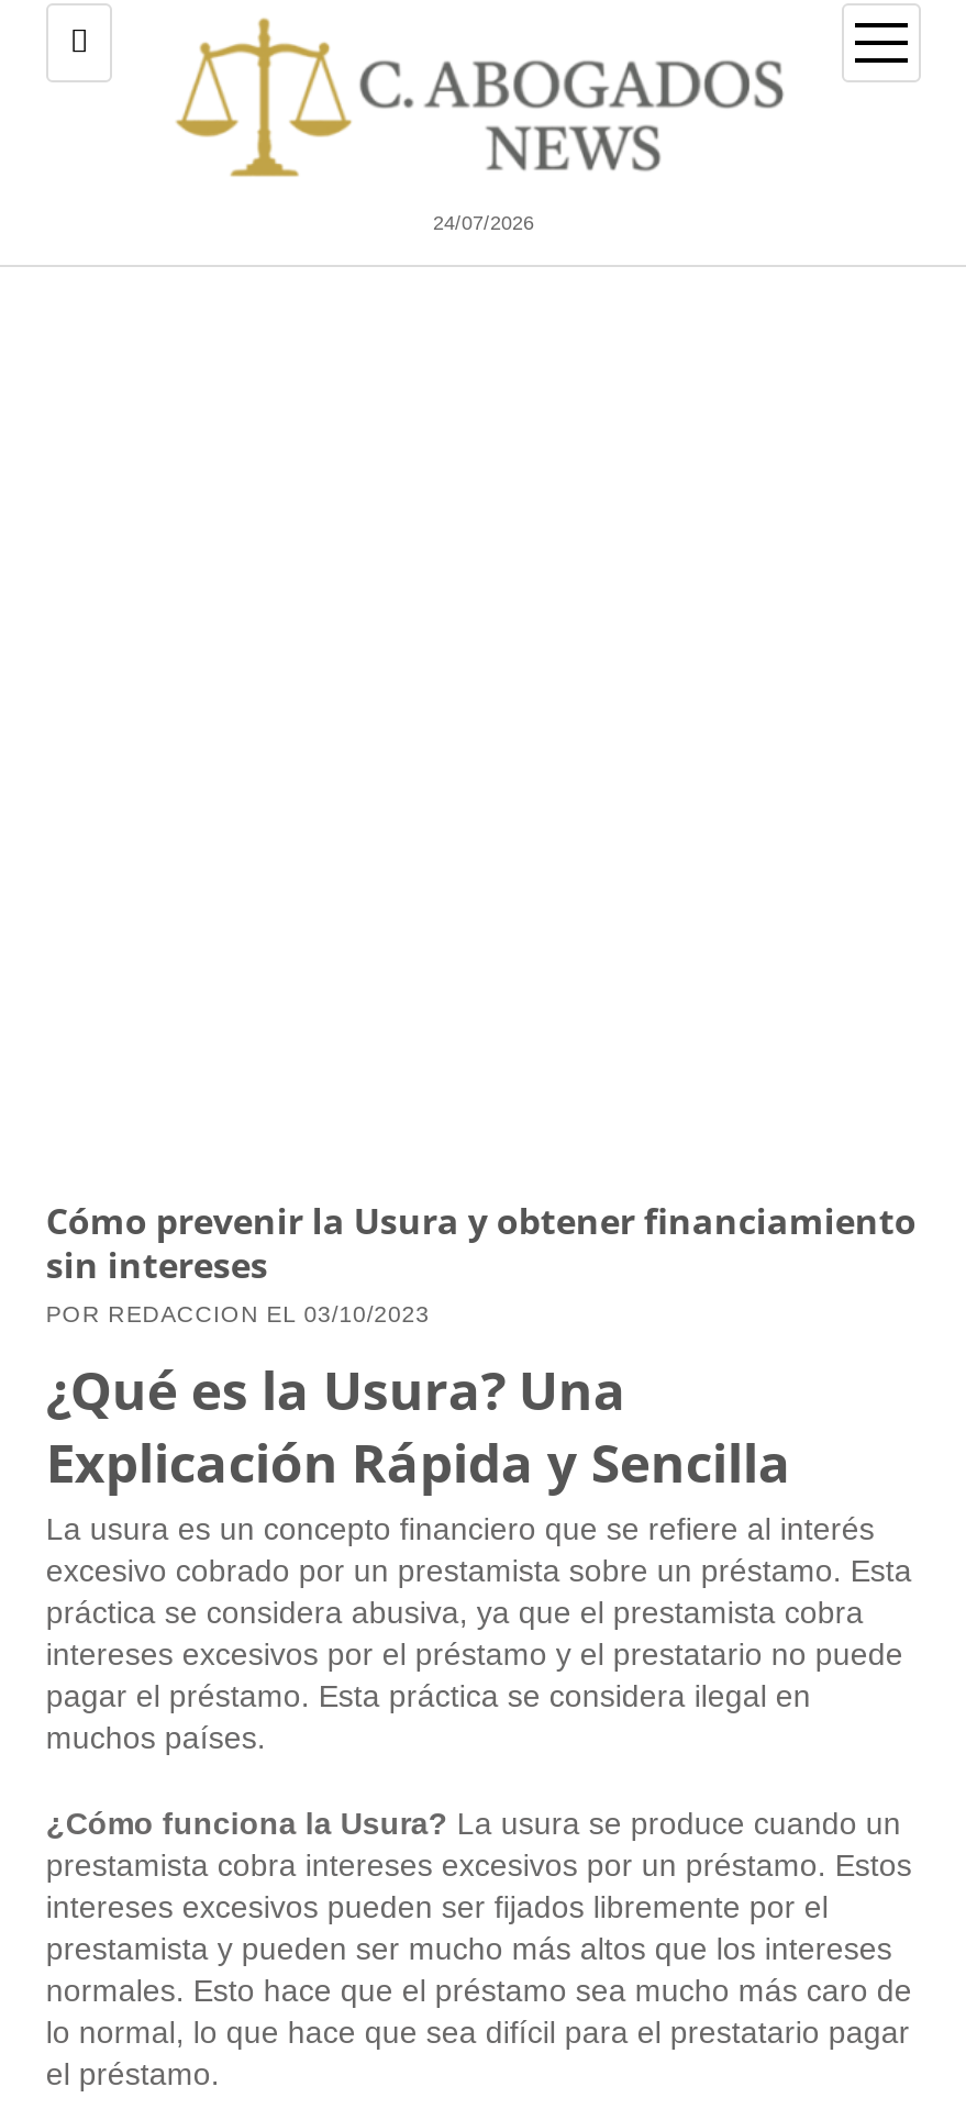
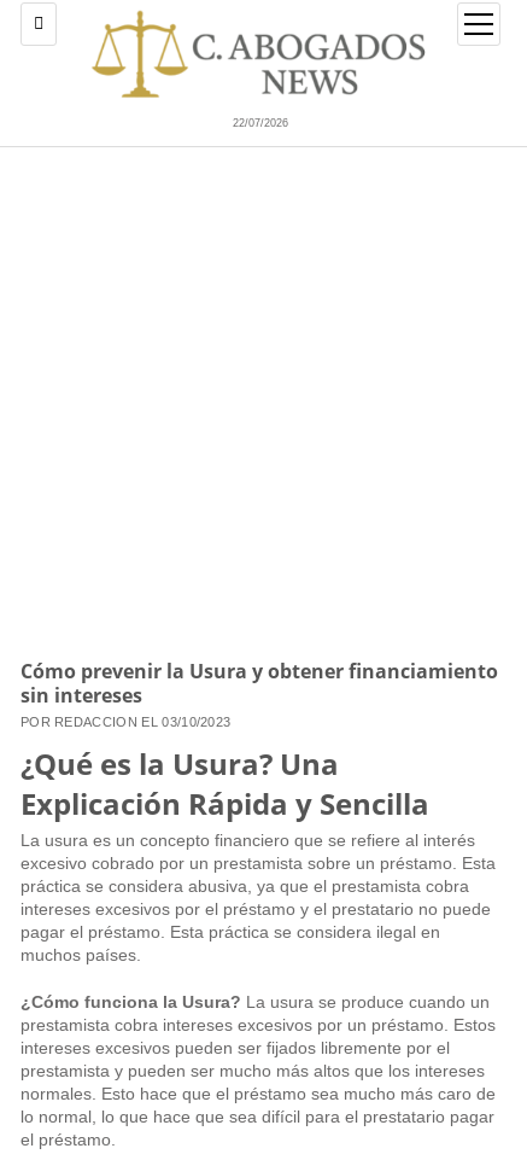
[433,212,534,234] 24/07/2026 -> [233,117,288,129] 22/07/2026

